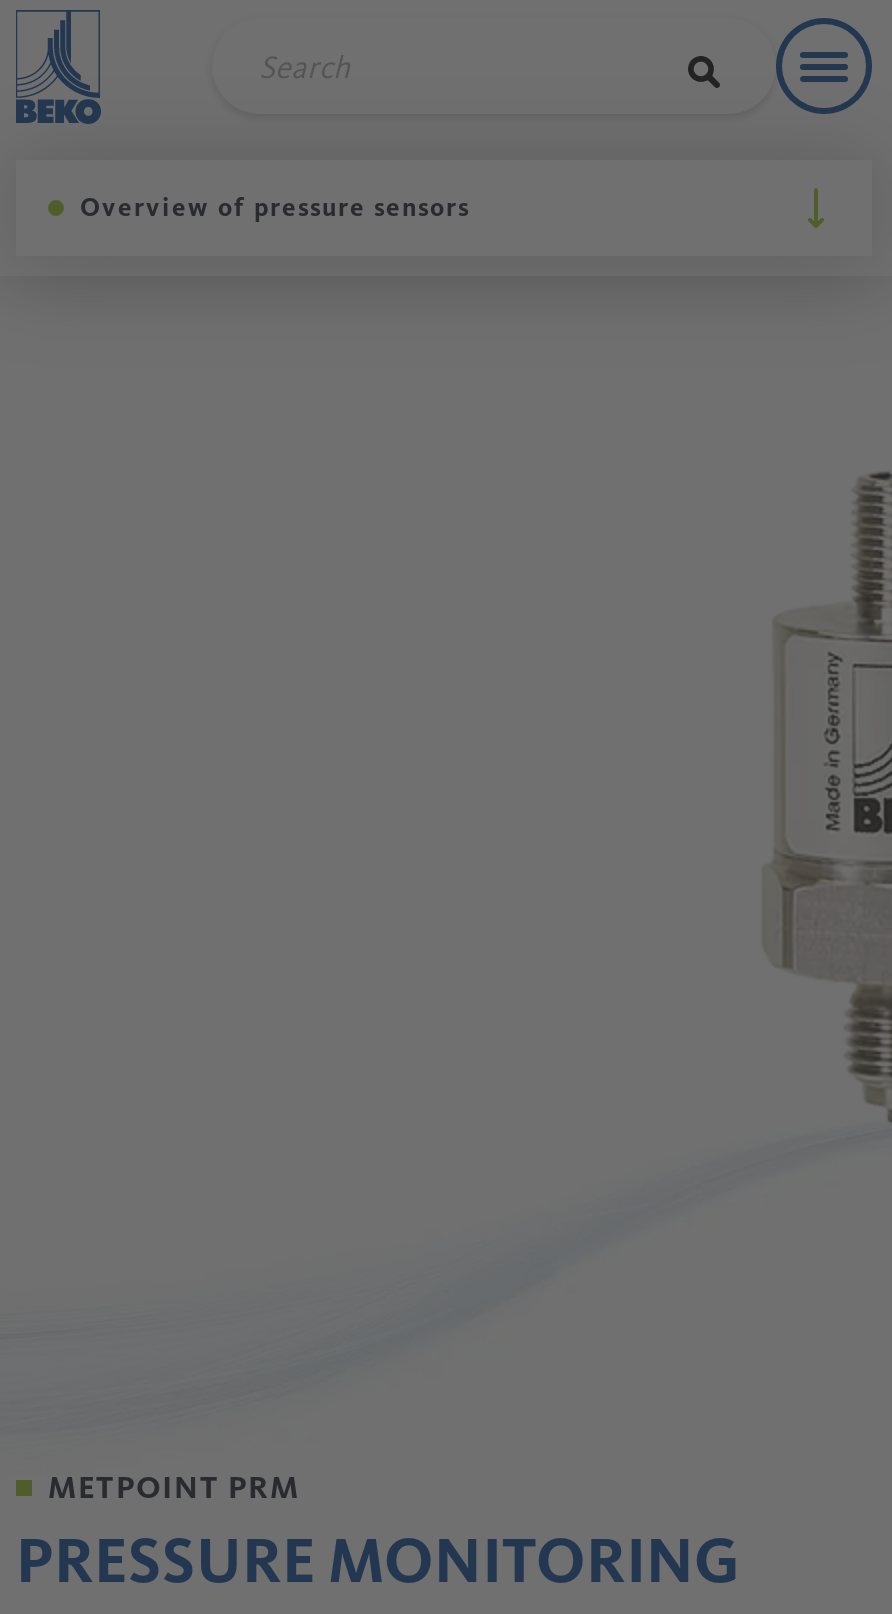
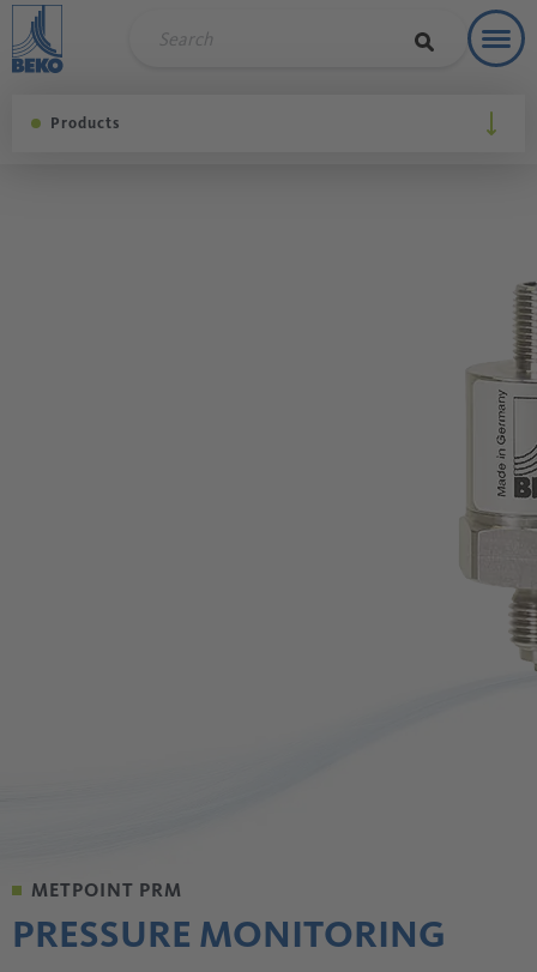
[80,192,470,224] Overview of pressure sensors -> [50,114,120,133] Products

